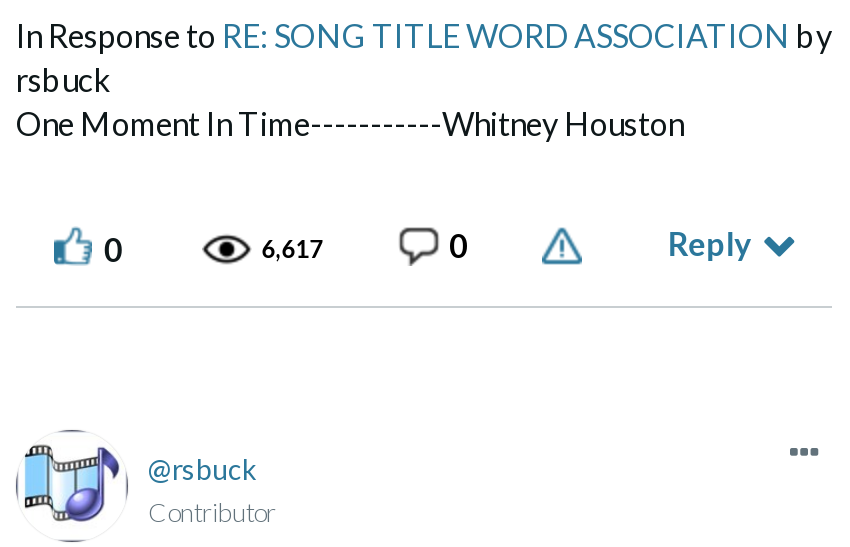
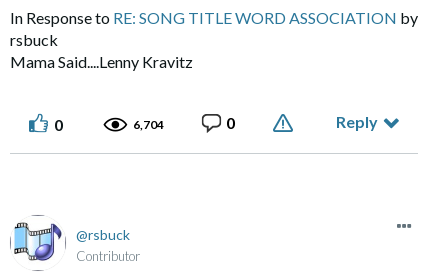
[16,103,684,141] One Moment In Time-----------Whitney Houston -> [10,52,193,71] Mama Said....Lenny Kravitz
[261,233,323,263] 6,617 -> [133,117,164,132] 6,704

